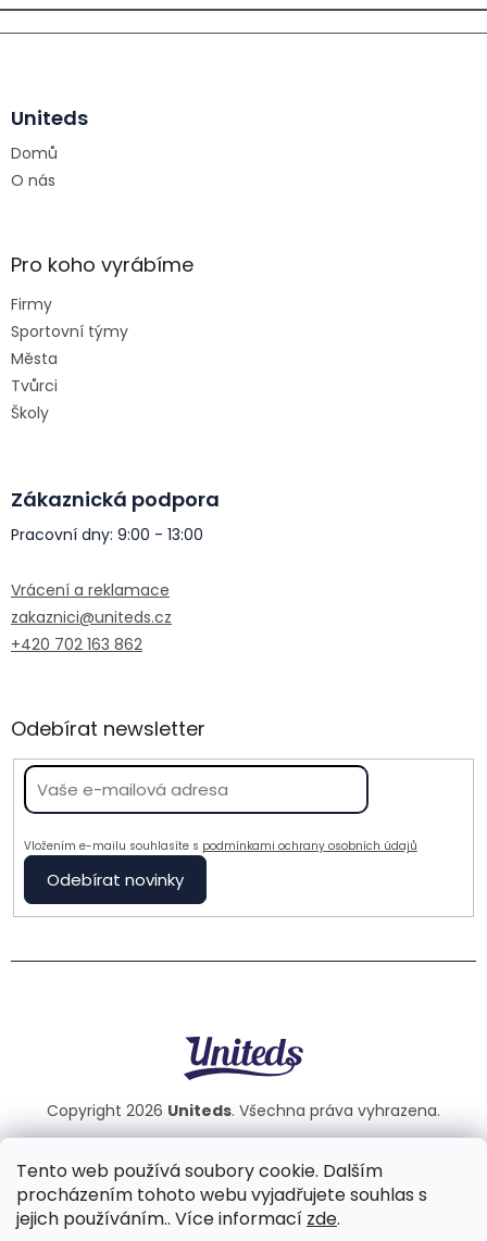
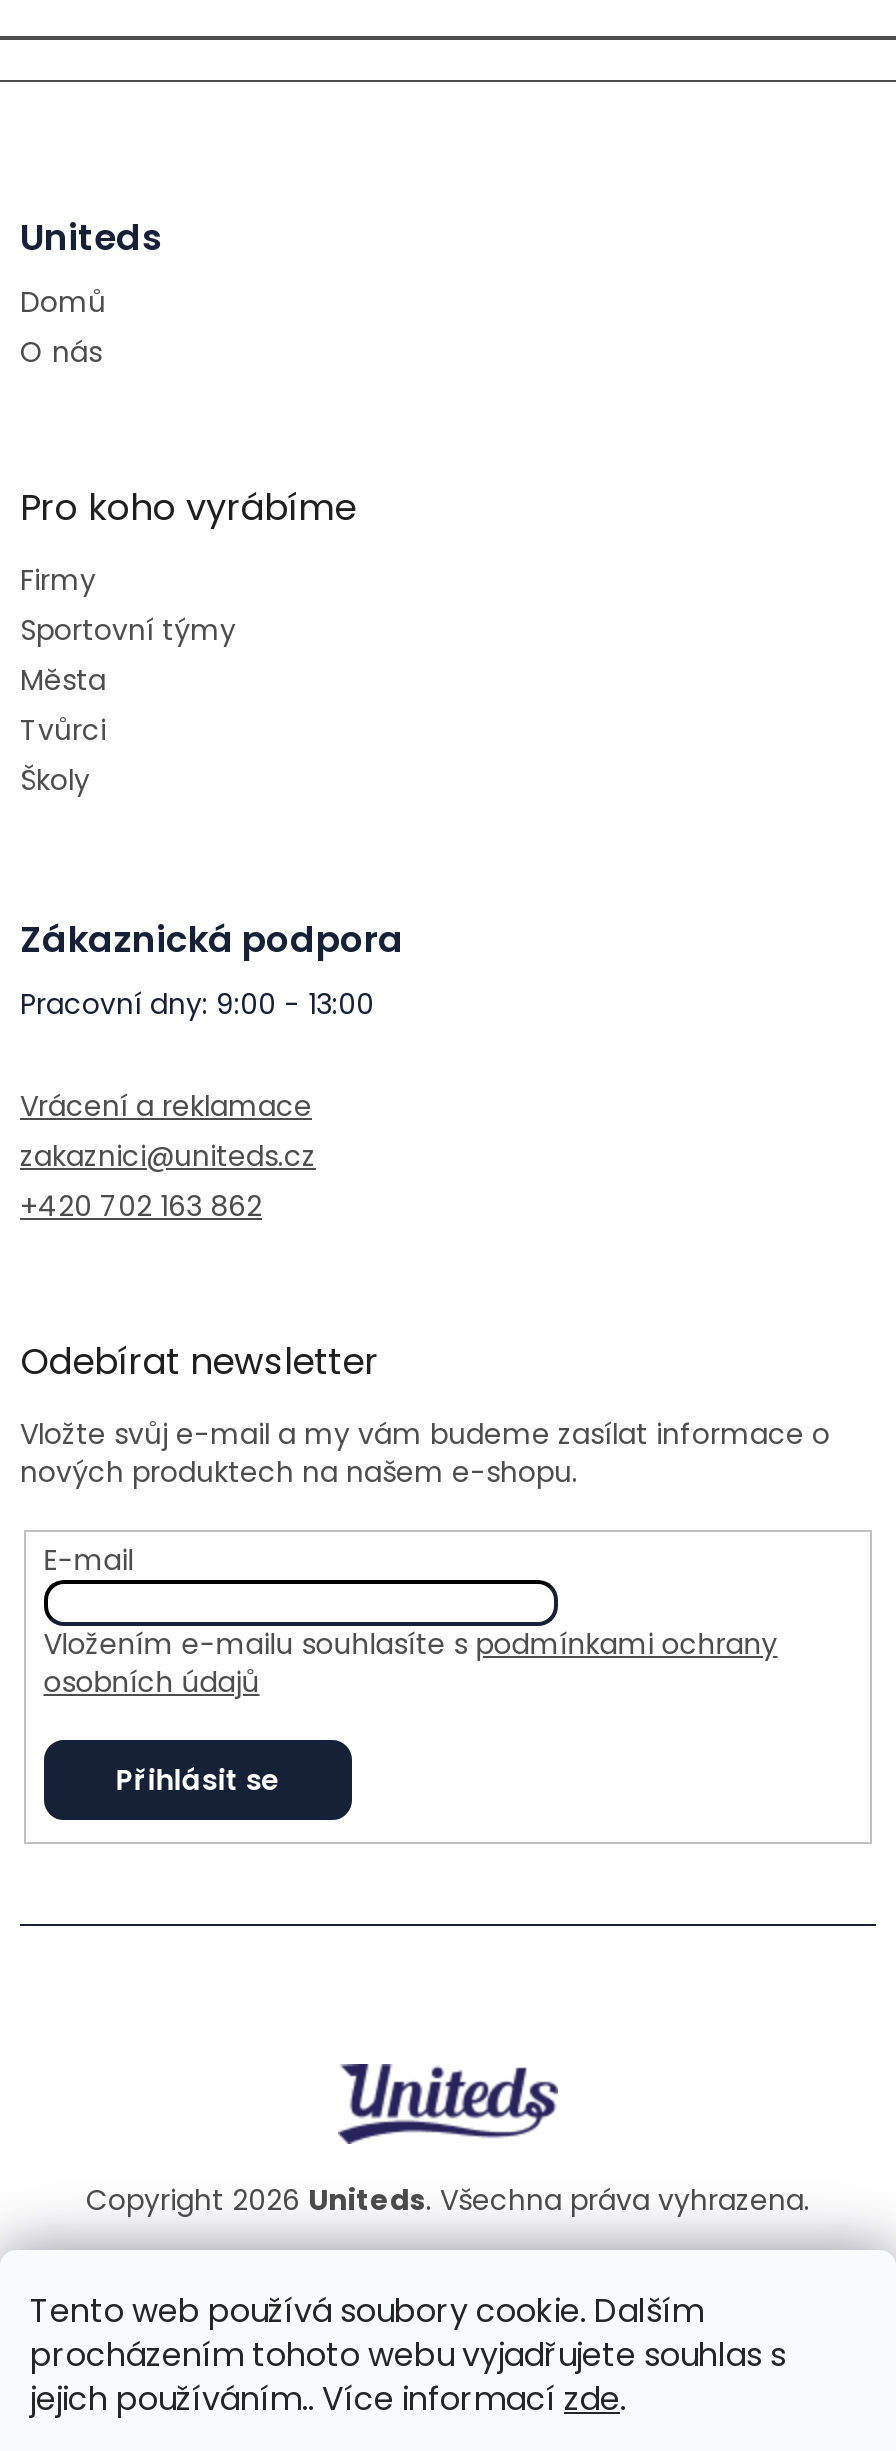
[24,838,417,891] Vložením e-mailu souhlasíte s podmínkami ochrany osobních údajů | Odebírat novinky -> [20,1414,830,1800] Vložte svůj e-mail a my vám budeme zasílat informace o | nových produktech na našem e-shopu. | E-mail | Vložením e-mailu souhlasíte spodmínkami ochrany | osobních údajů | Přihlásit se

